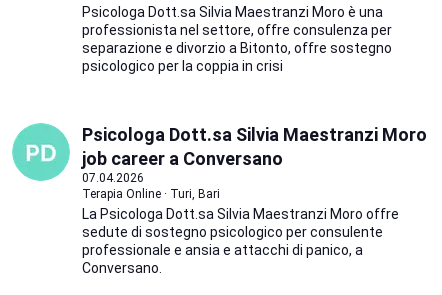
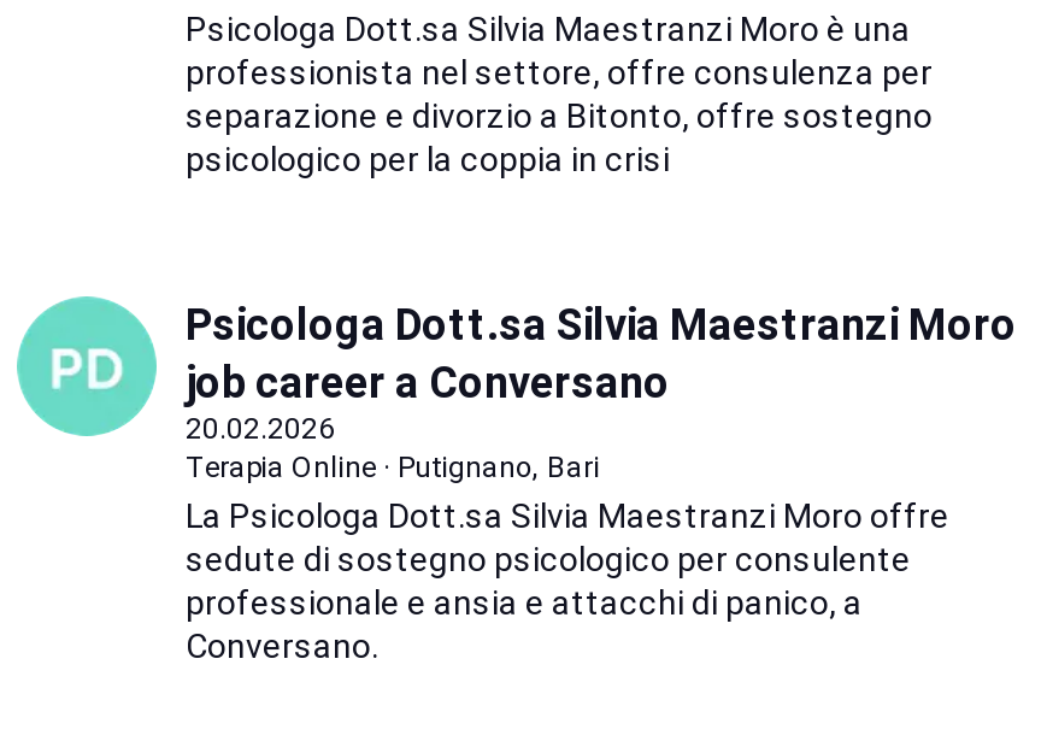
[82,171,144,185] 07.04.2026 -> [186,412,335,445] 20.02.2026
[82,187,220,201] Terapia Online · Turi, Bari -> [186,450,600,484] Terapia Online · Putignano, Bari

